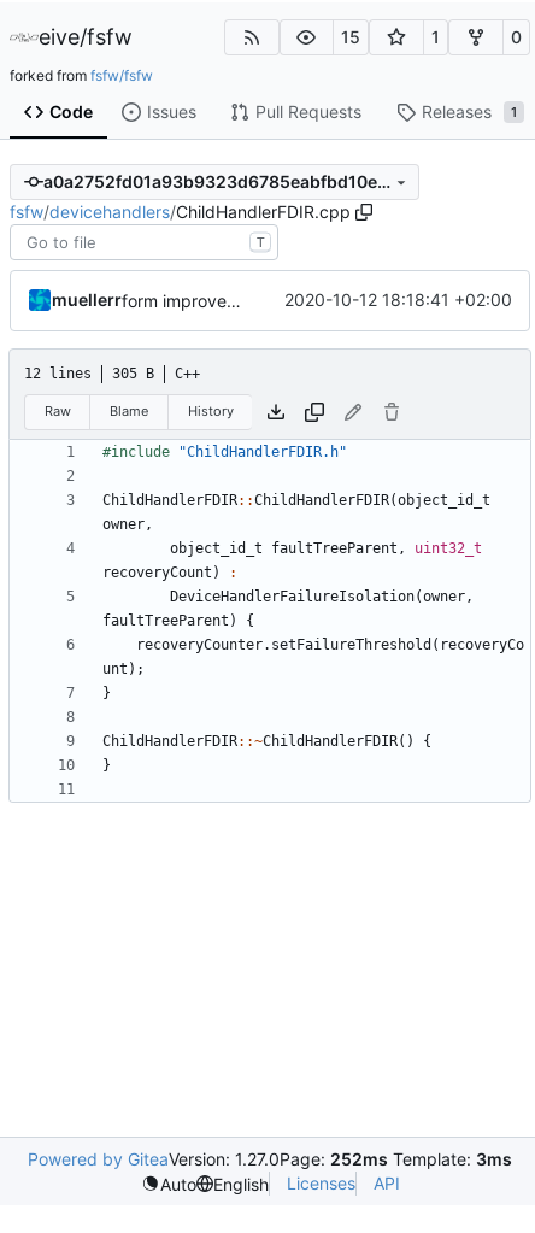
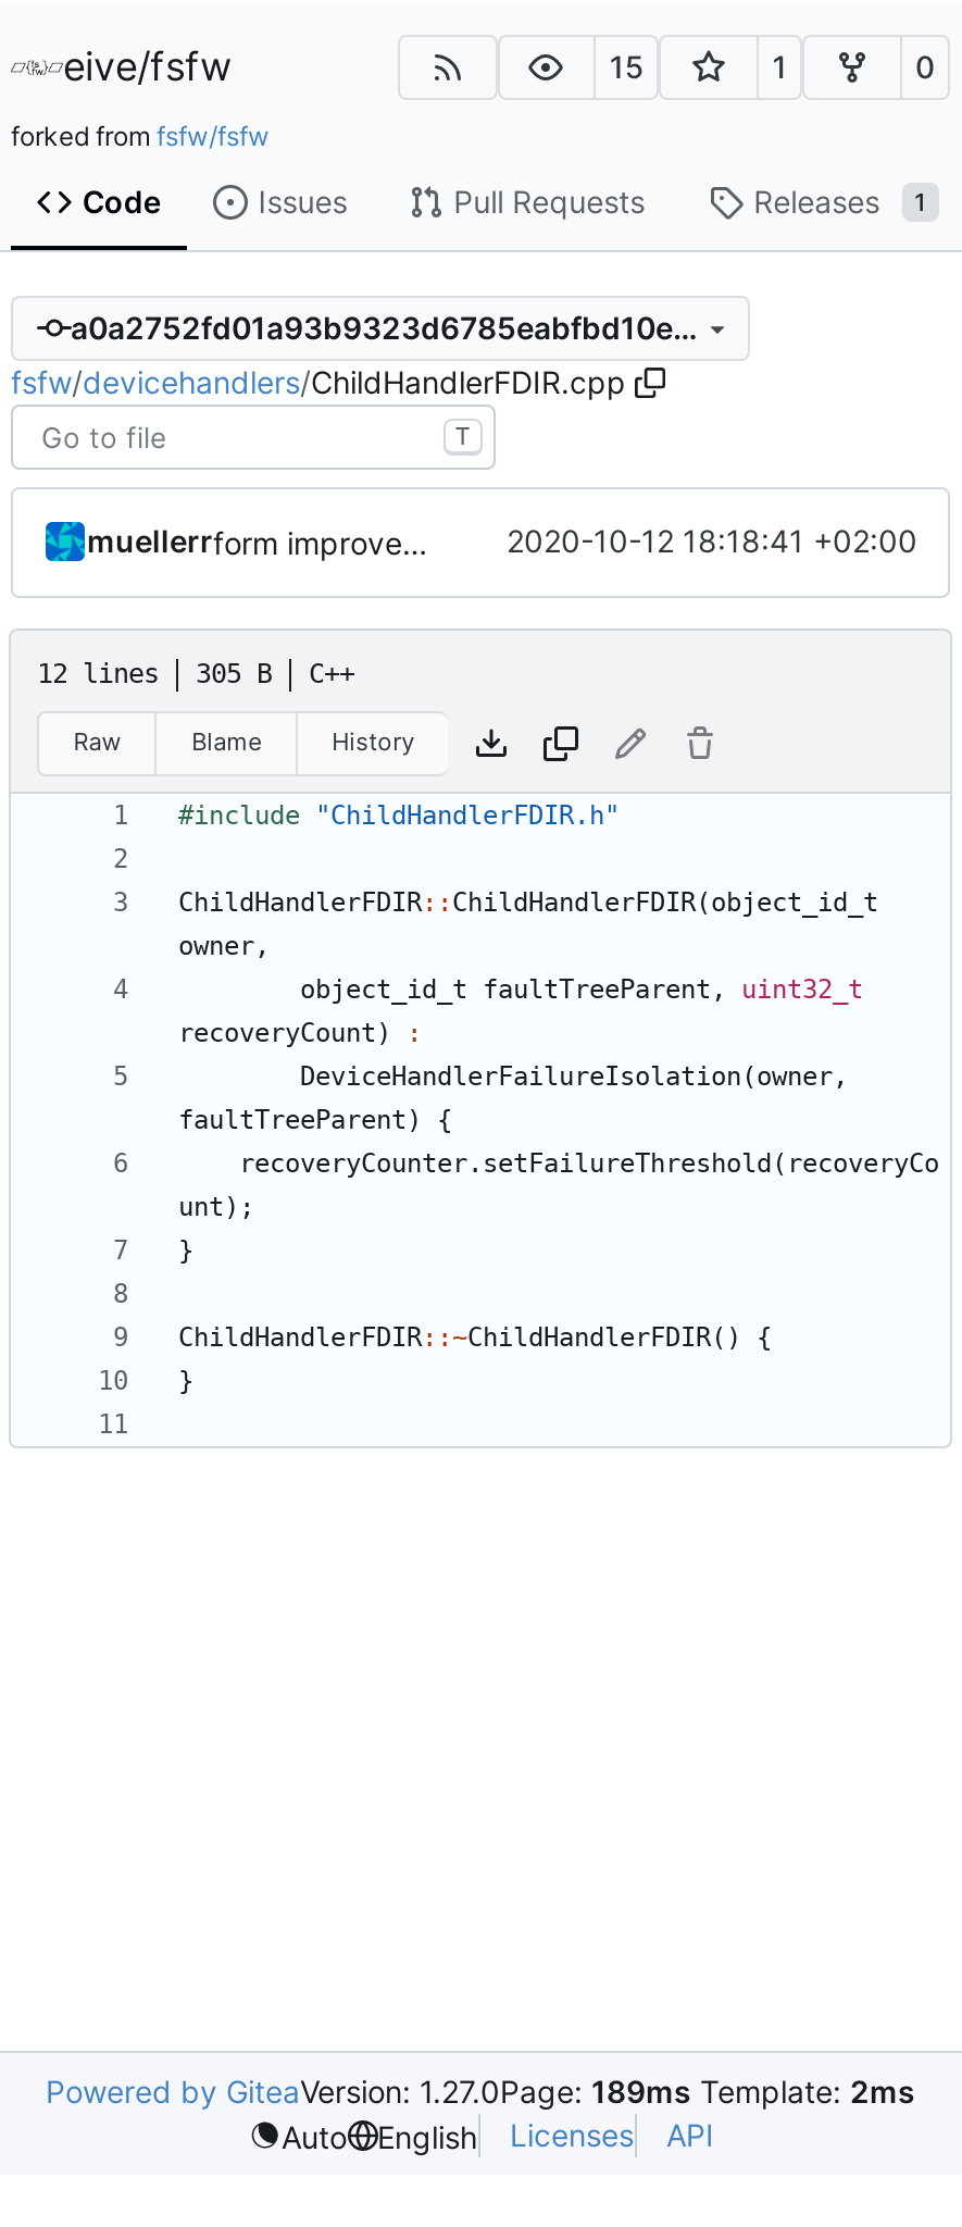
[28,1149,512,1169] Powered by GiteaVersion: 1.27.0Page: 252ms Template: 3ms -> [46,2073,915,2110] Powered by GiteaVersion: 1.27.0Page: 189ms Template: 2ms

